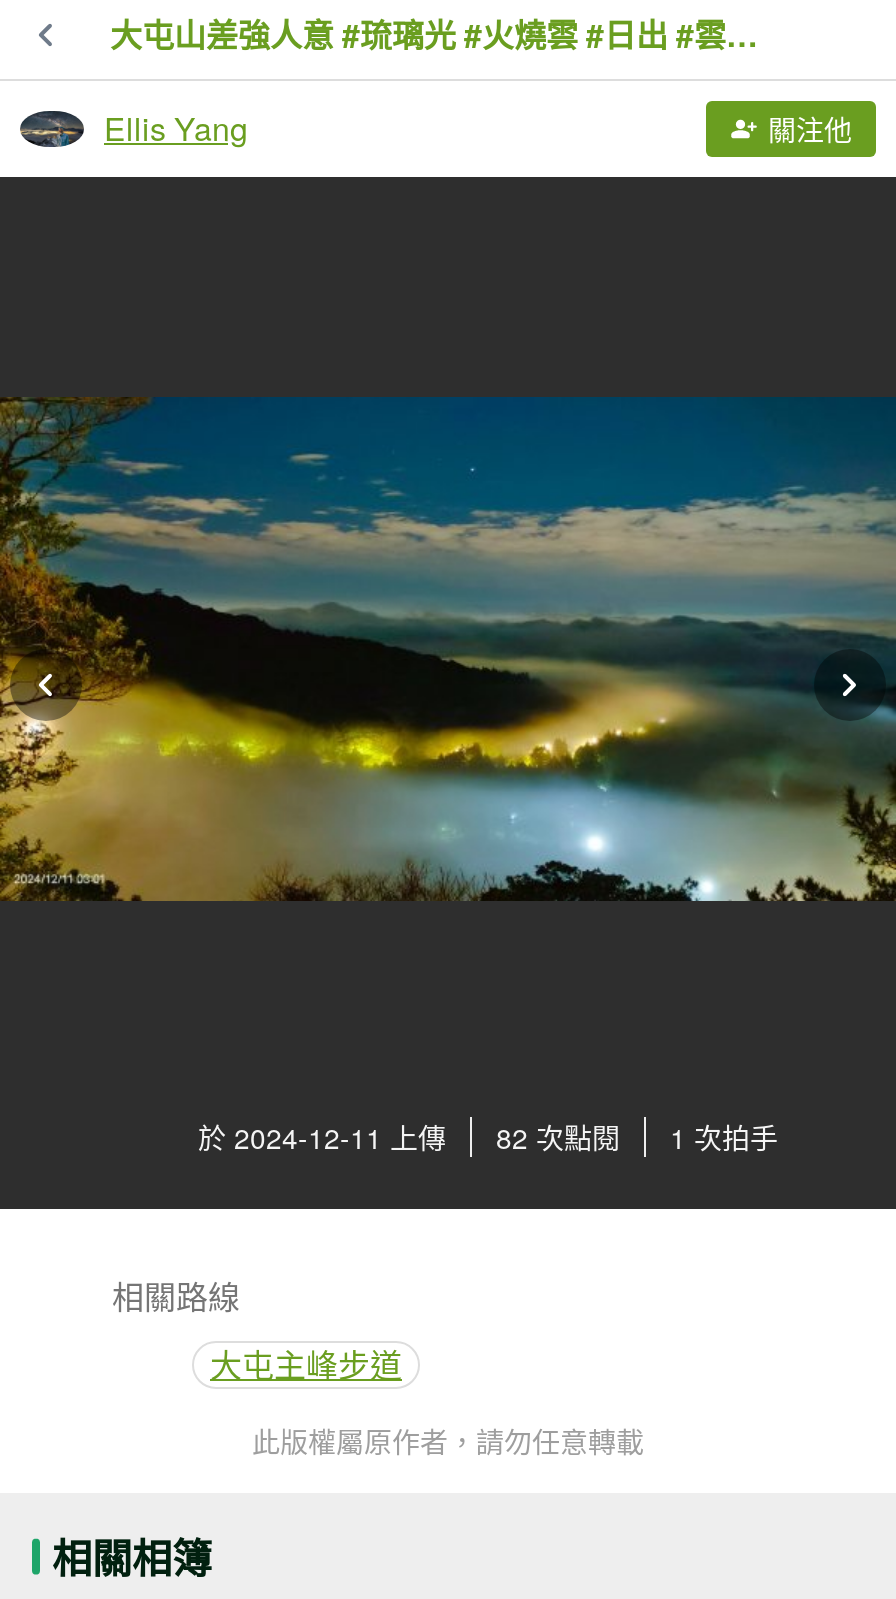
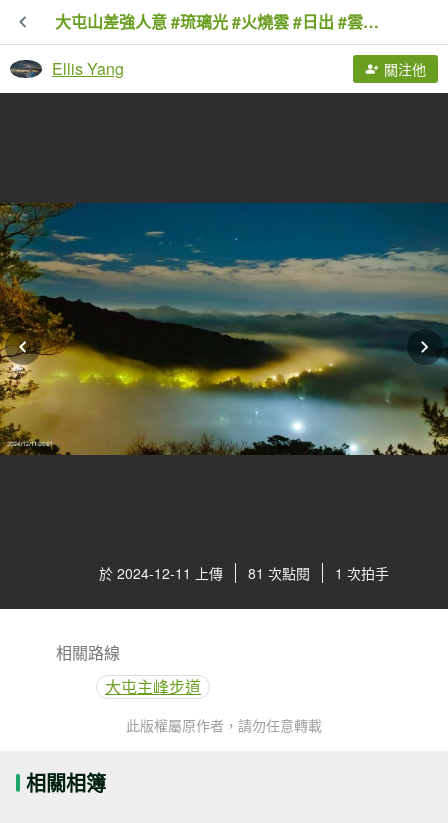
[198,1117,778,1157] 於 2024-12-11 上傳 82 次點閱 1 次拍手 -> [99,563,389,583] 於 2024-12-11 上傳 81 次點閱 1 次拍手

